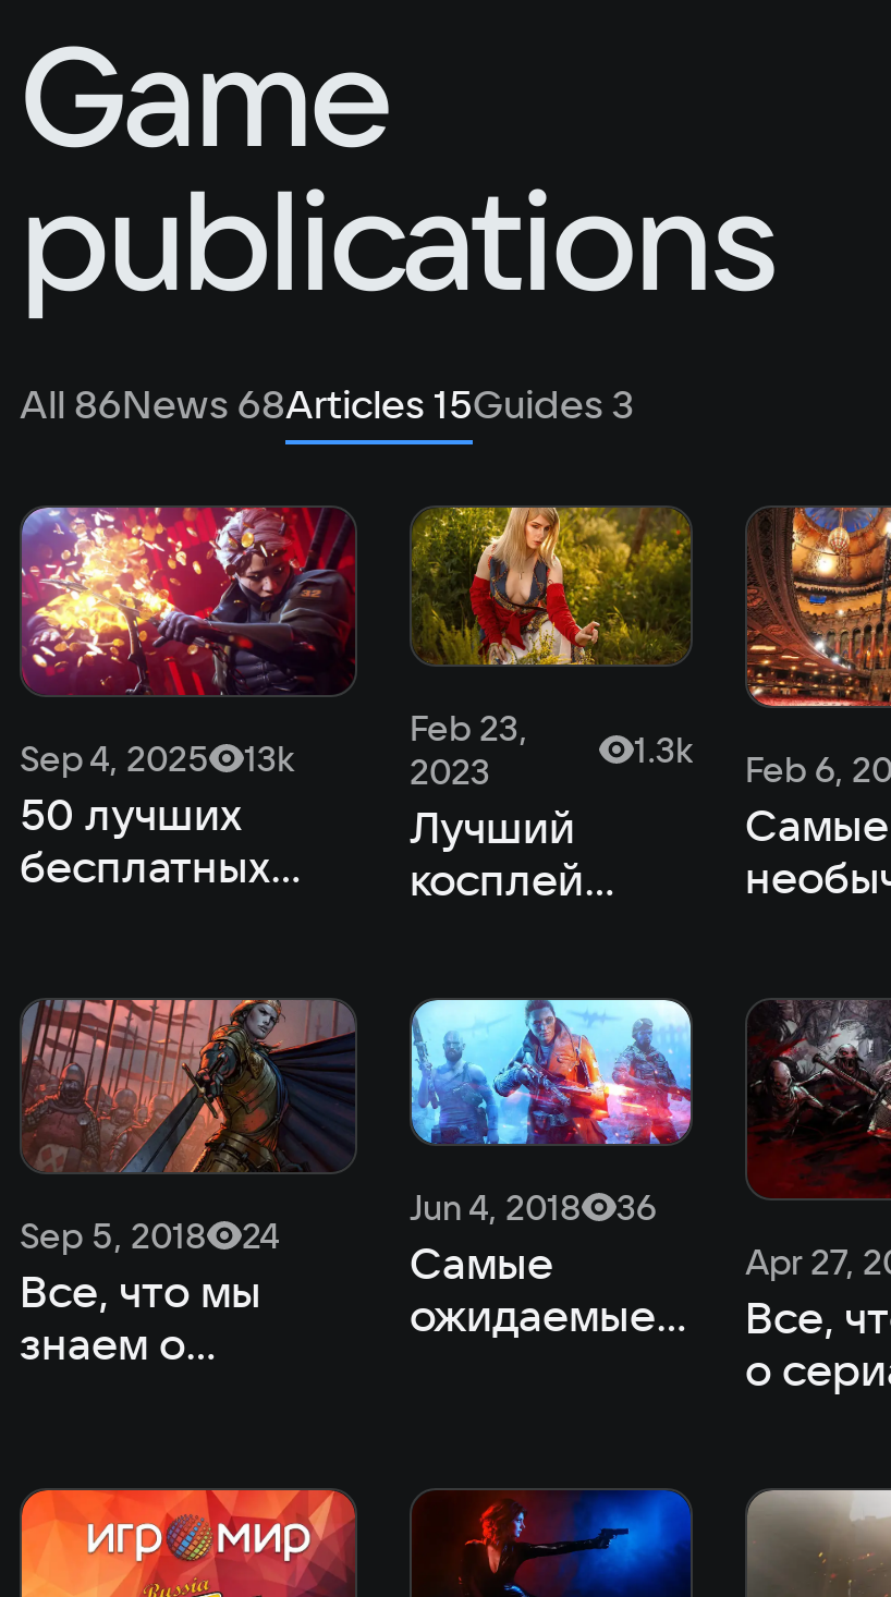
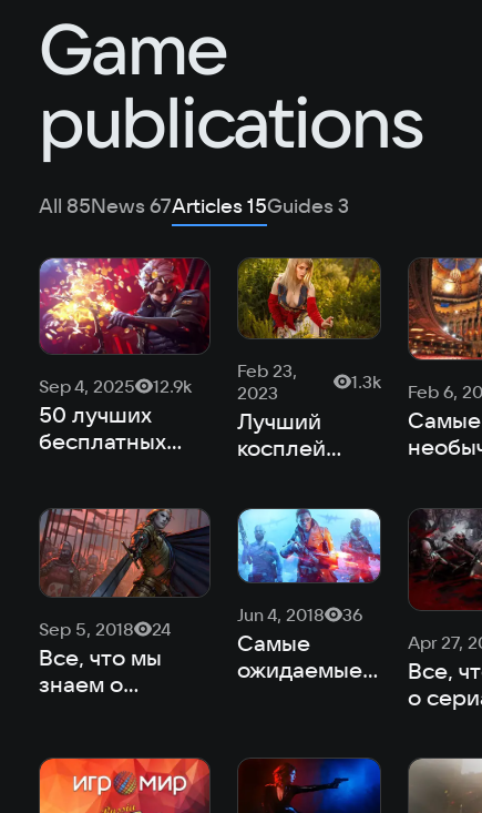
[20,379,634,429] All 86News 68Articles 15Guides 3 -> [39,193,349,219] All 85News 67Articles 15Guides 3
[20,737,294,780] Sep 4, 2025 13k -> [39,375,192,397] Sep 4, 2025 12.9k

